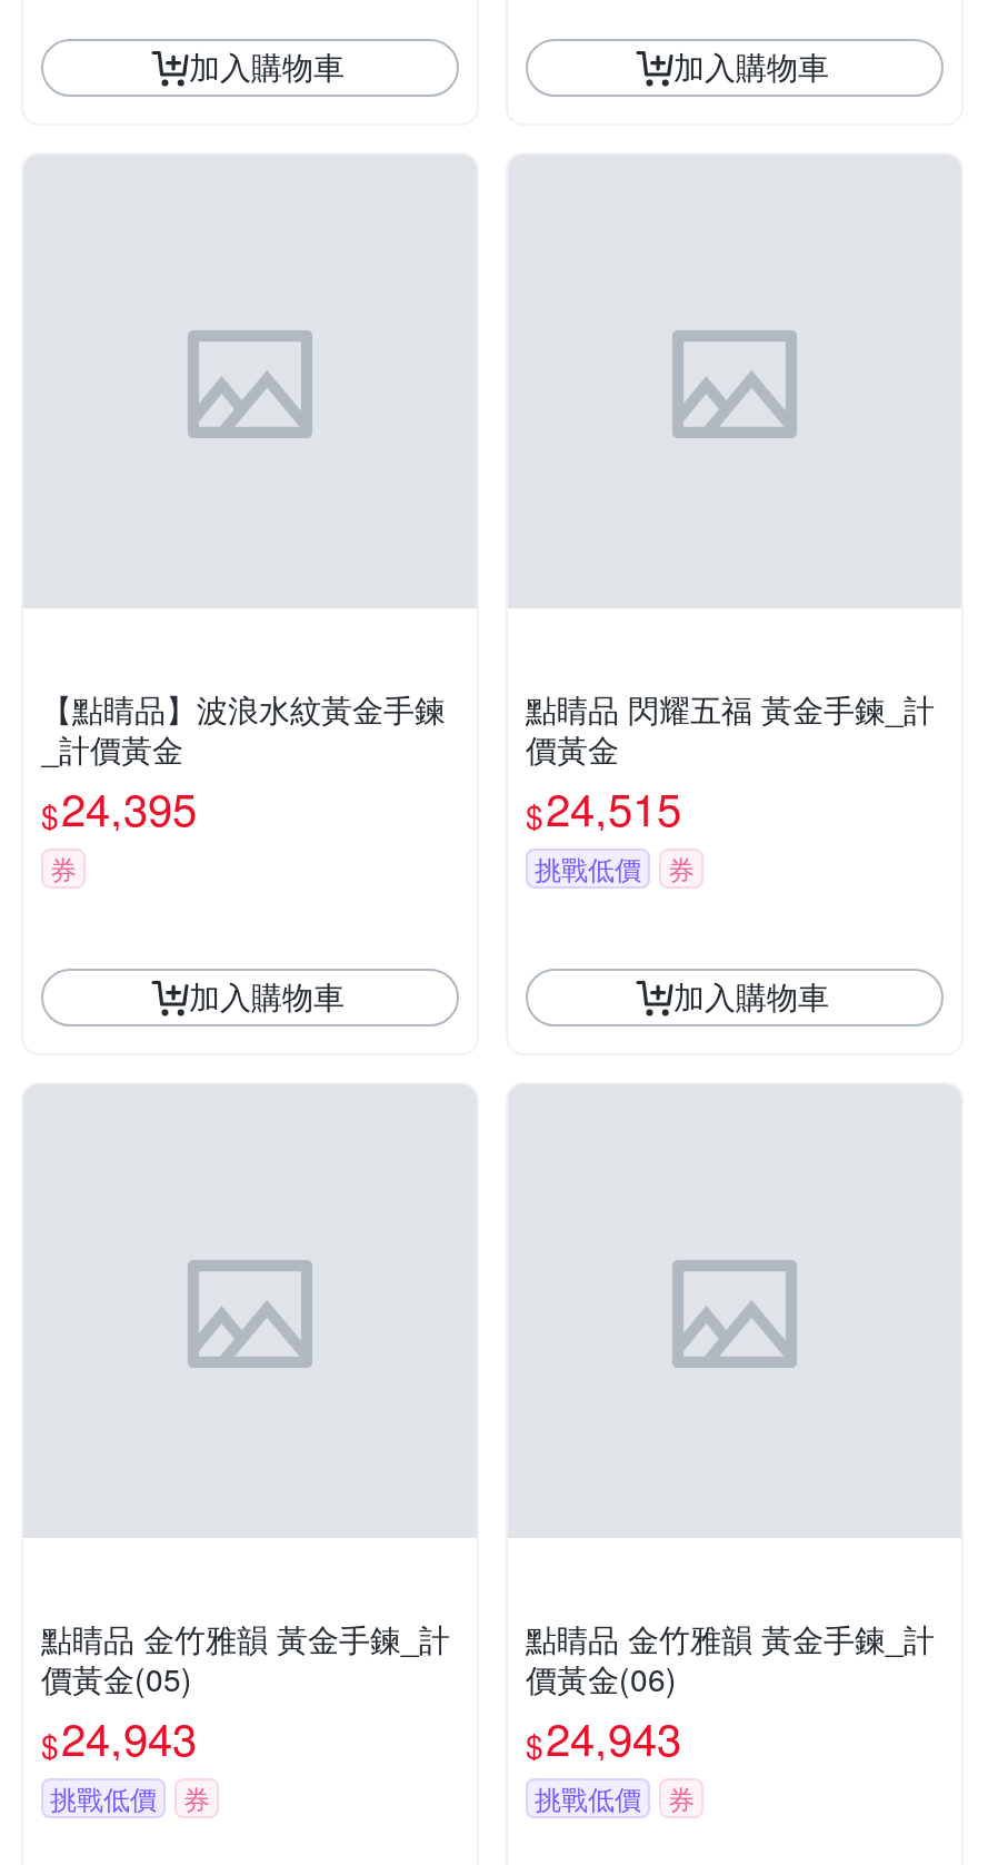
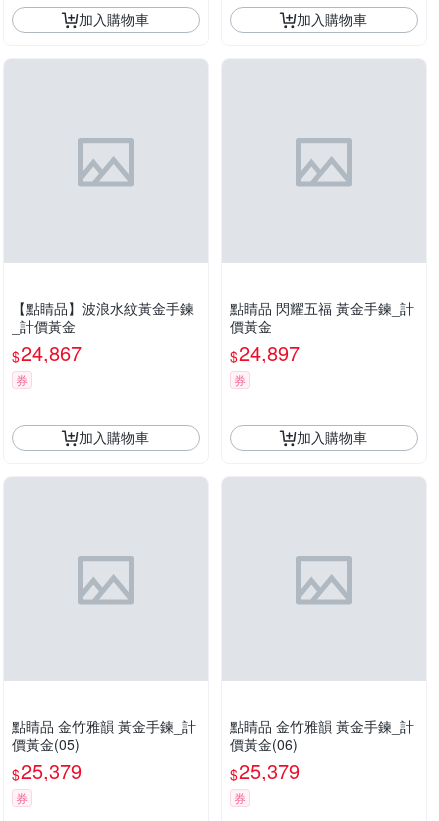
[41,775,197,839] $24,395 -> [12,338,82,367] $24,867
[526,775,681,886] $24,515 | 挑戰低價 -> [230,338,300,367] $24,897
[41,1704,197,1816] $24,943 | 挑戰低價 -> [12,756,82,785] $25,379
[526,1704,681,1816] $24,943 | 挑戰低價 -> [230,756,300,785] $25,379

